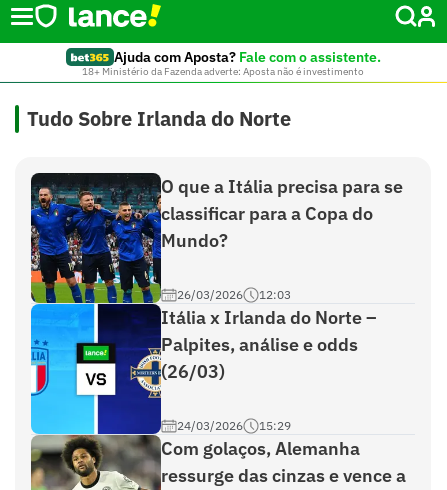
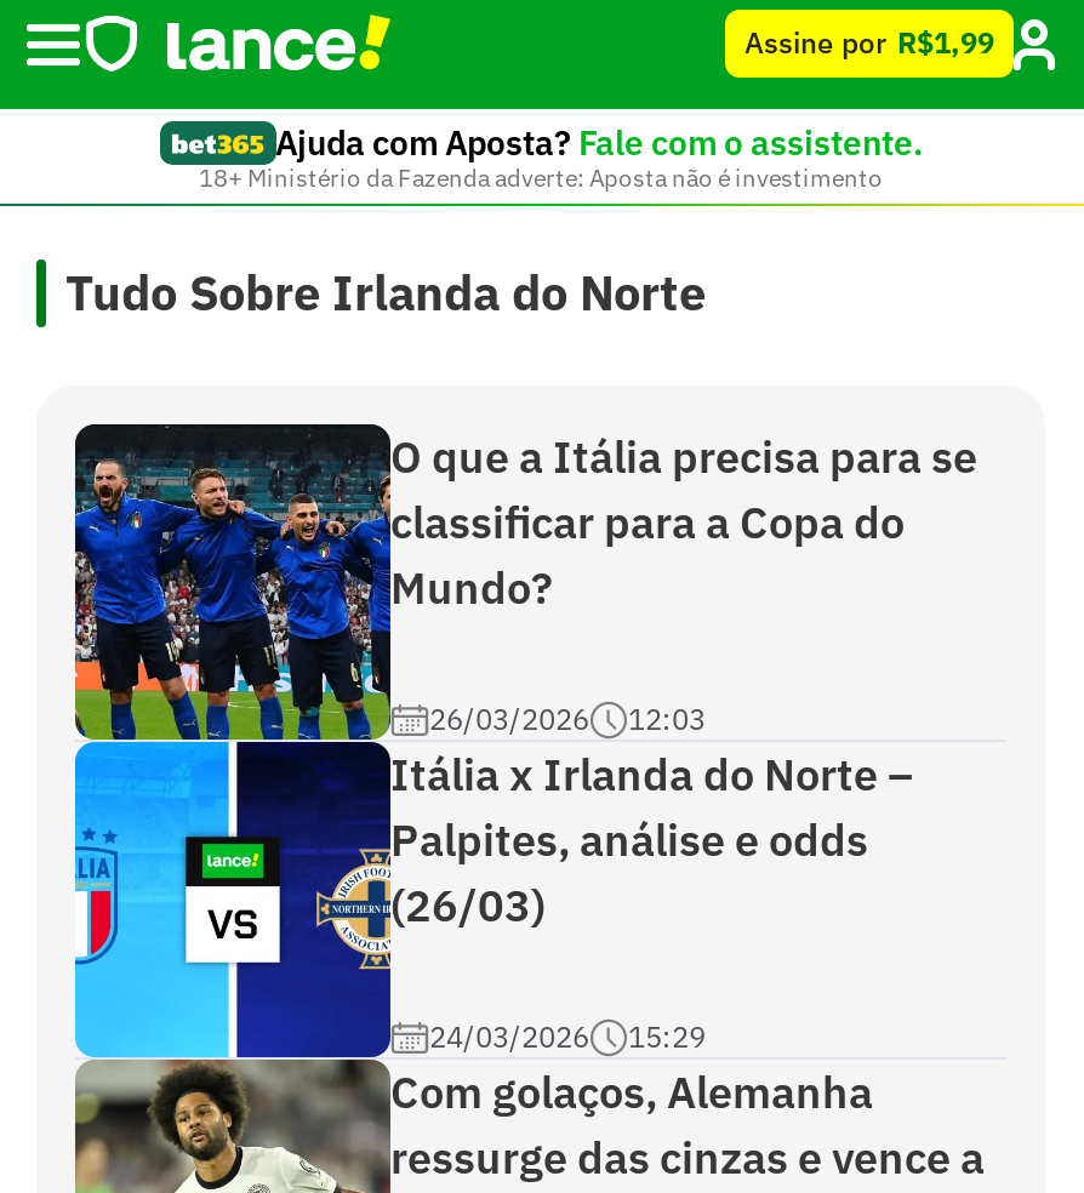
none -> [744,24,994,61] Assine por R$1,99

